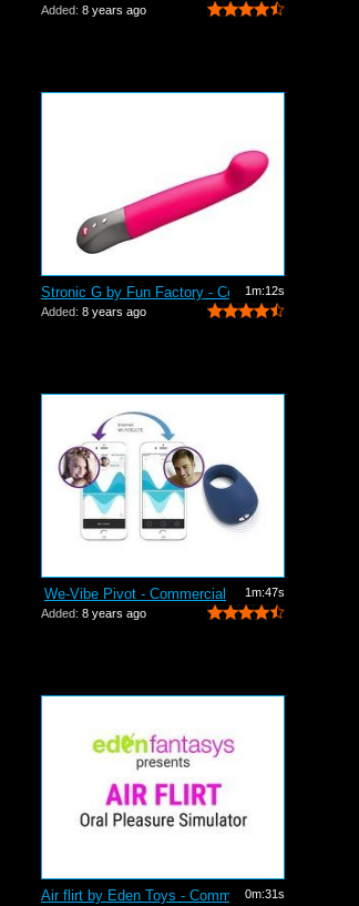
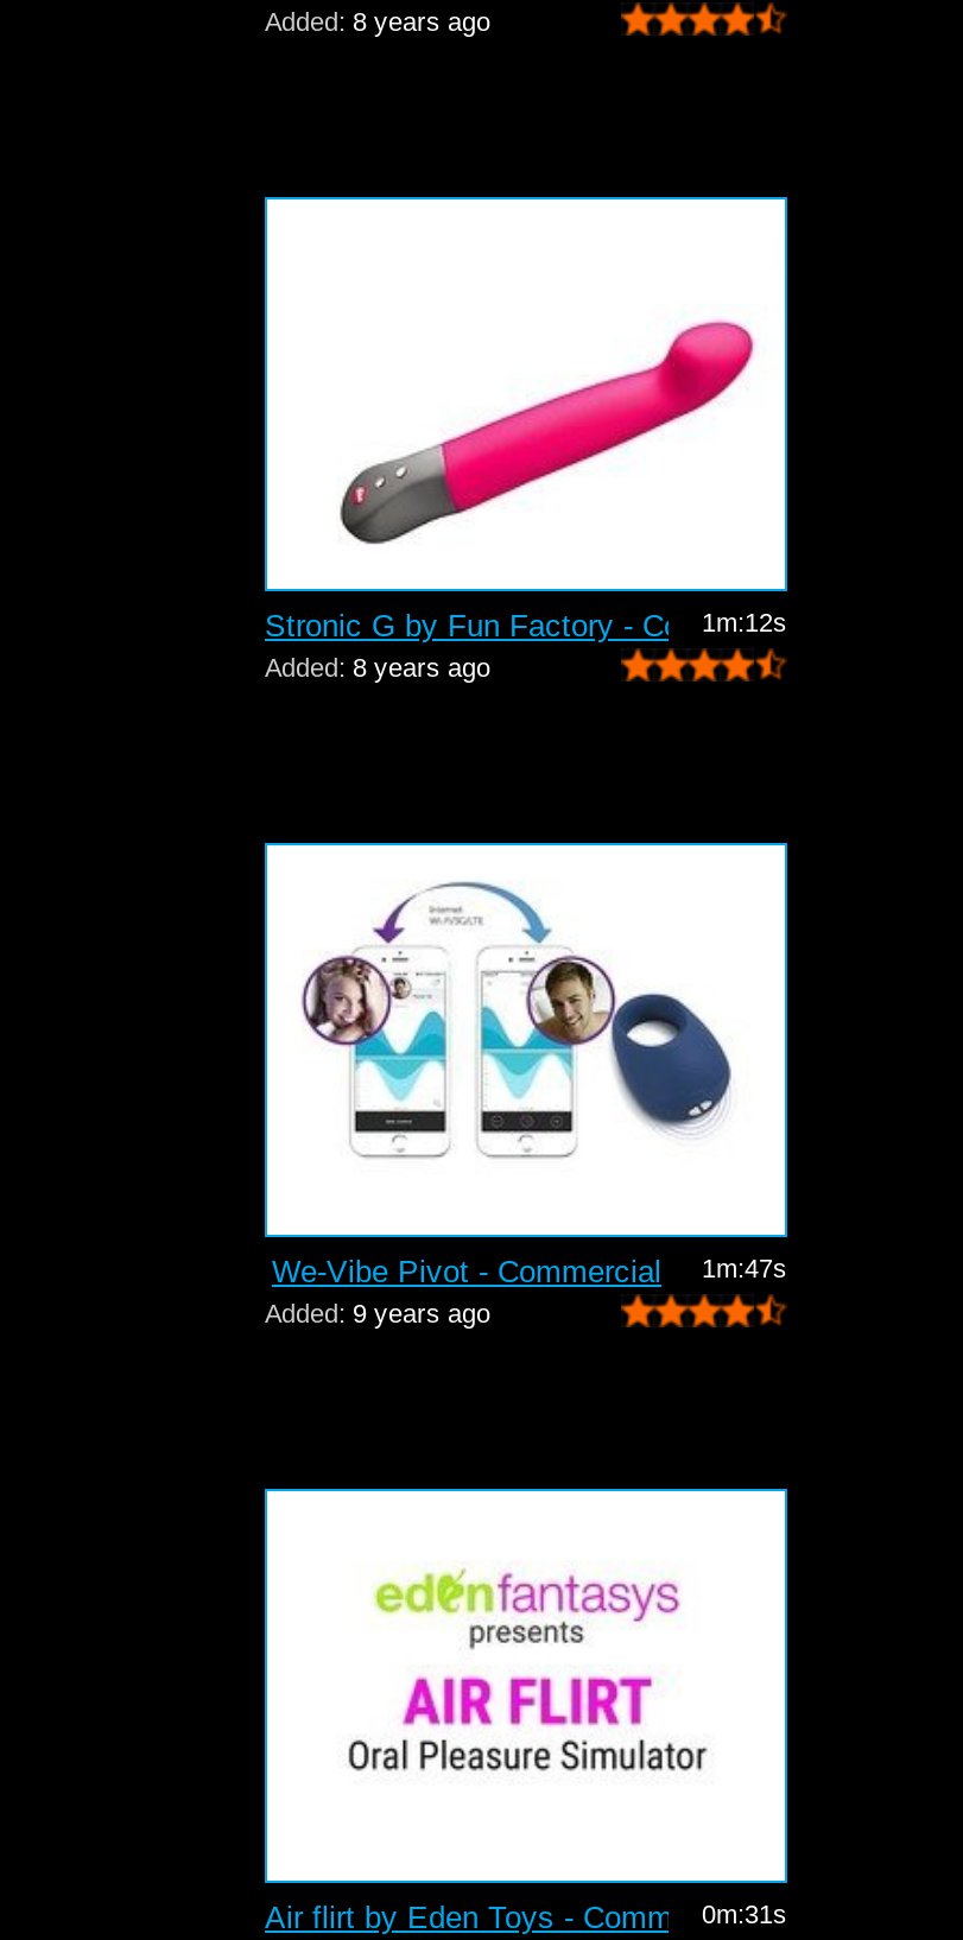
[41,606,146,619] Added: 8 years ago -> [265,1298,490,1326] Added: 9 years ago

